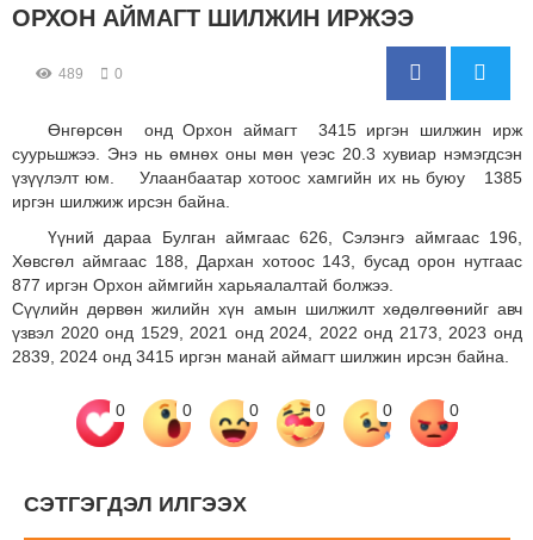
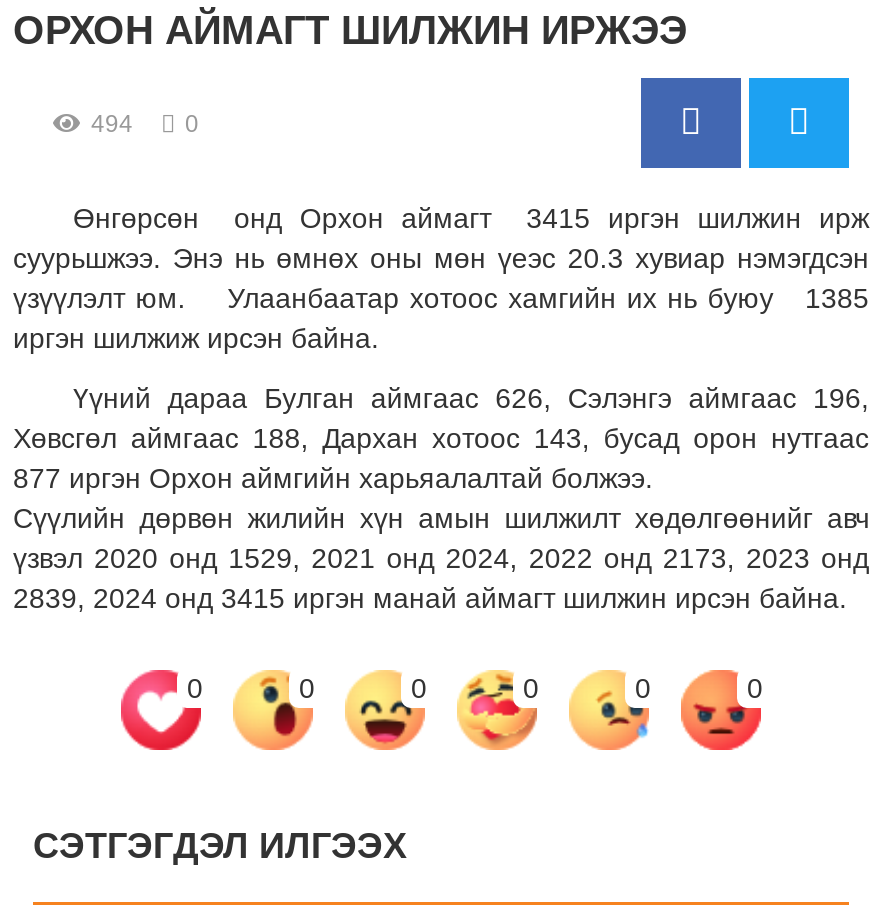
[58,66,123,83] 489 0 -> [91,111,199,139] 494 0

